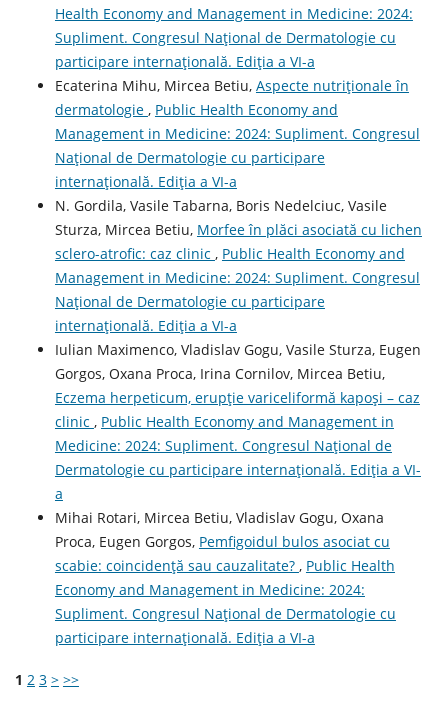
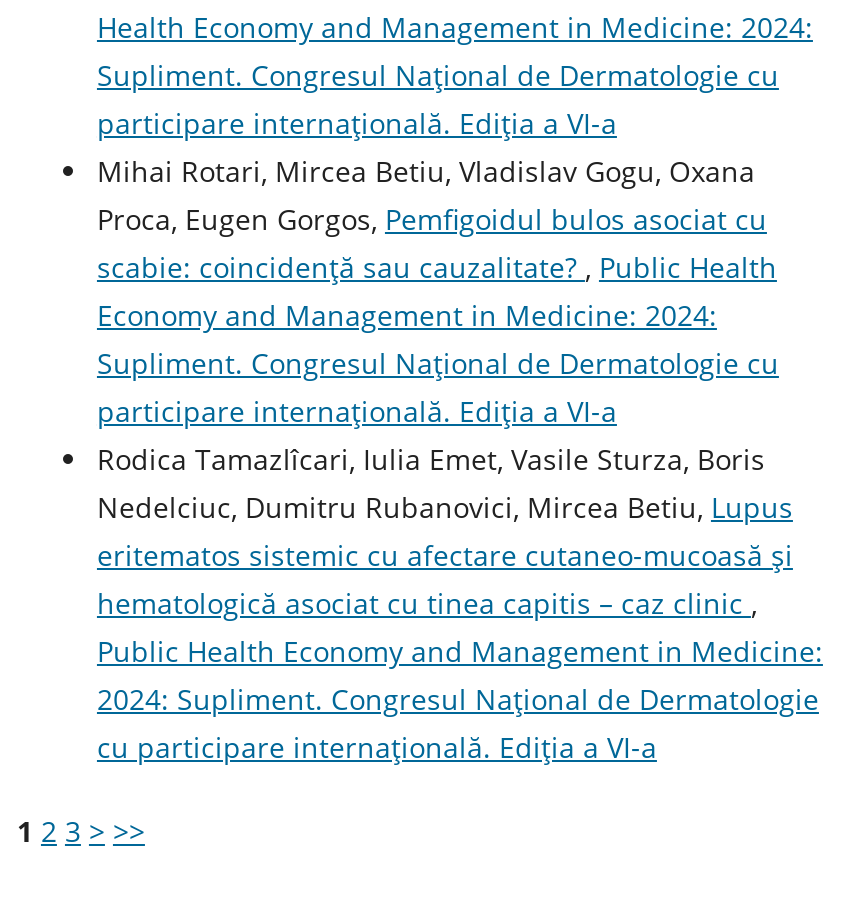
[55,76,422,503] Ecaterina Mihu, Mircea Betiu, Aspecte nutriționale în | dermatologie, Public Health Economy and | Management in Medicine: 2024: Supliment. Congresul | Național de Dermatologie cu participare | internațională. Ediția a VI-a | N. Gordila, Vasile Tabarna, Boris Nedelciuc, Vasile | Sturza, Mircea Betiu, Morfee în plăci asociată cu lichen | sclero-atrofic: caz clinic, Public Health Economy and | Management in Medicine: 2024: Supliment. Congresul | Național de Dermatologie cu participare | internațională. Ediția a VI-a | Iulian Maximenco, Vladislav Gogu, Vasile Sturza, Eugen | Gorgos, Oxana Proca, Irina Cornilov, Mircea Betiu, | Eczema herpeticum, erupție variceliformă kapoși – caz | clinic, Public Health Economy and Management in | Medicine: 2024: Supliment. Congresul Național de | Dermatologie cu participare internațională. Ediția a VI- | a -> none
moved [55,508,396,647] -> [97,151,779,429]: Mihai Rotari, Mircea Betiu, Vladislav Gogu, Oxana | Proca, Eugen Gorgos, Pemfigoidul bulos asociat cu | scabie: coincidență sau cauzalitate?, Public Health | Economy and Management in Medicine: 2024: | Supliment. Congresul Național de Dermatologie cu | participare internațională. Ediția a VI-a
none -> [97,439,823,765] Rodica Tamazlîcari, Iulia Emet, Vasile Sturza, Boris | Nedelciuc, Dumitru Rubanovici, Mircea Betiu, Lupus | eritematos sistemic cu afectare cutaneo-mucoasă și | hematologică asociat cu tinea capitis – caz clinic, | Public Health Economy and Management in Medicine: | 2024: Supliment. Congresul Național de Dermatologie | cu participare internațională. Ediția a VI-a

